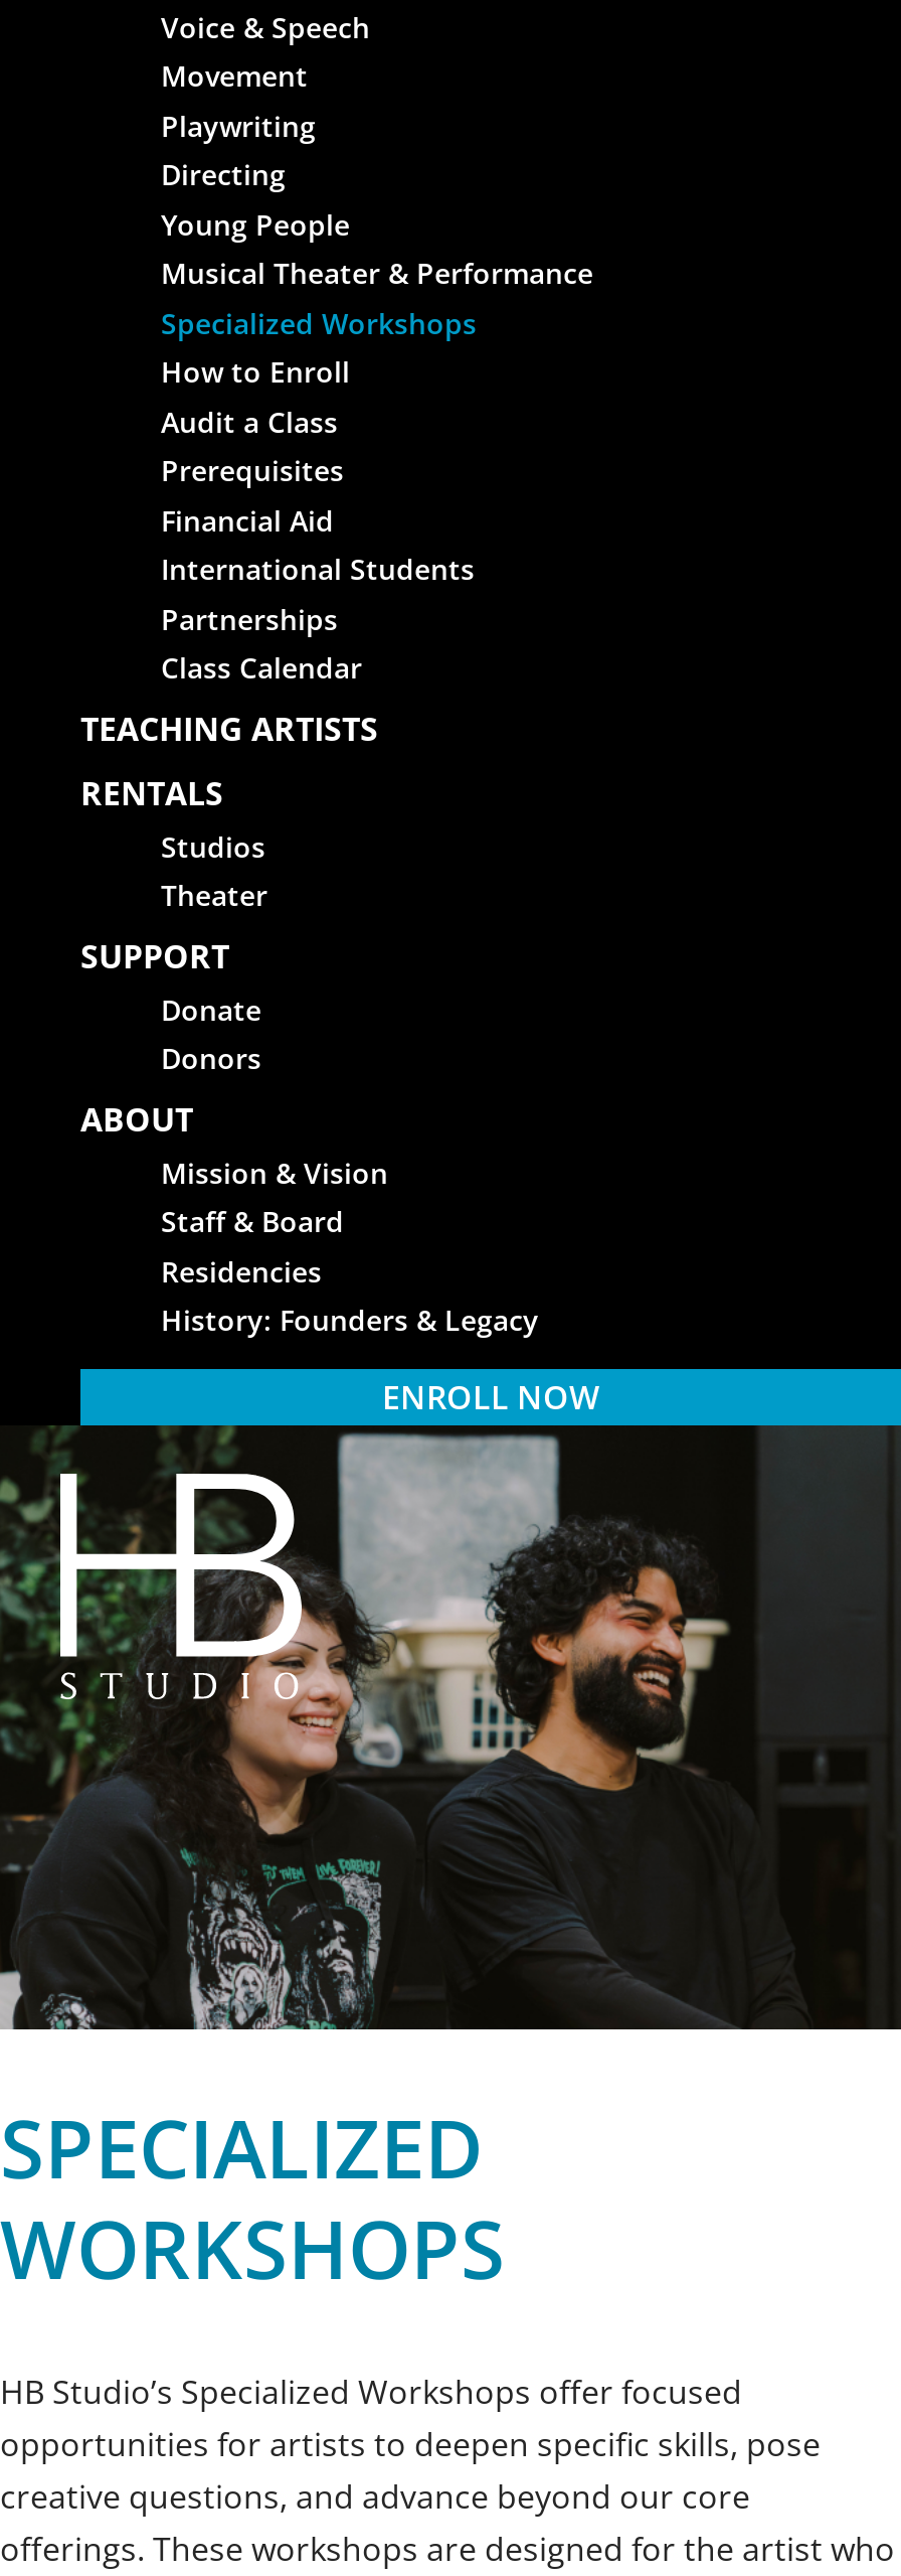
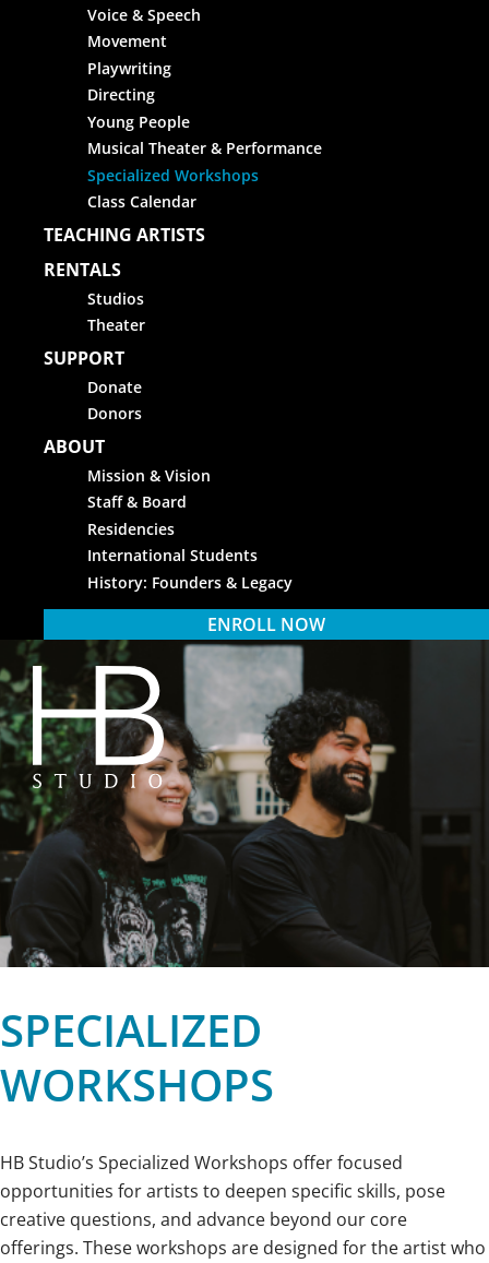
[161,353,350,638] How to Enroll | Audit a Class | Prerequisites | Financial Aid | Partnerships -> none
moved [161,550,475,588] -> [87,545,258,566]: International Students
moved [80,649,388,1290] -> [44,191,211,539]: Class Calendar | TEACHING ARTISTS | RENTALS | ... | Staff & Board | Residencies

